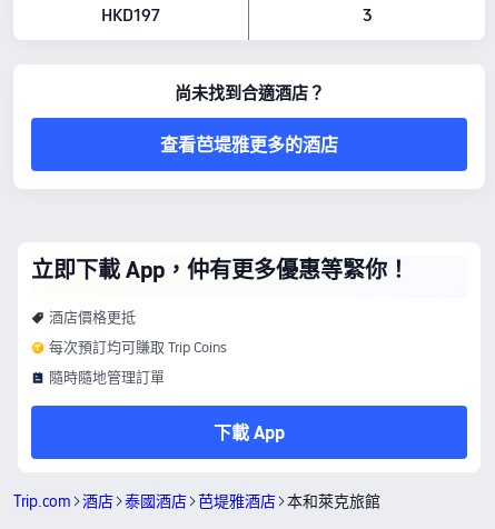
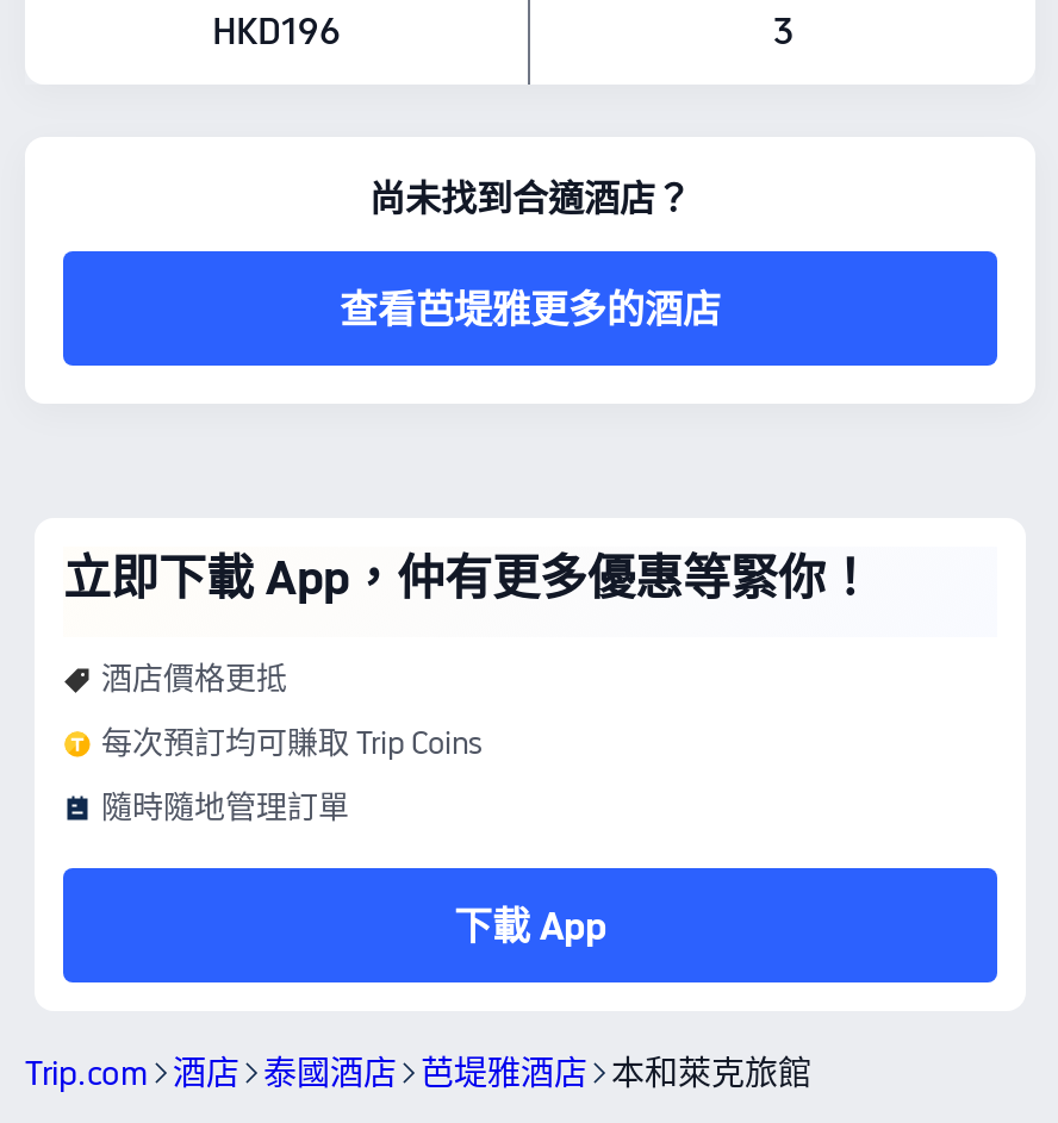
[101,6,160,26] HKD197 -> [212,11,341,54] HKD196

